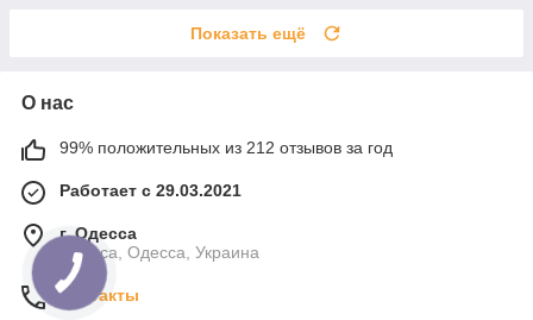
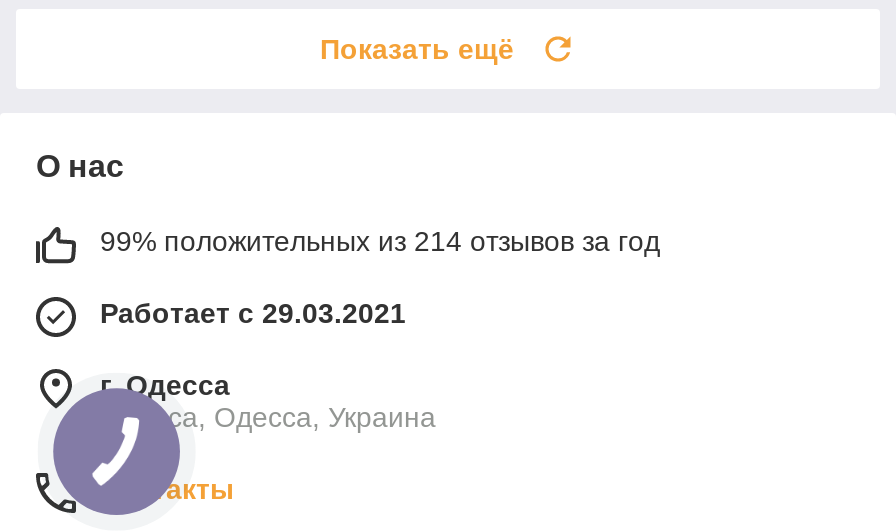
[59,138,393,157] 99% положительных из 212 отзывов за год -> [100,225,660,257] 99% положительных из 214 отзывов за год

